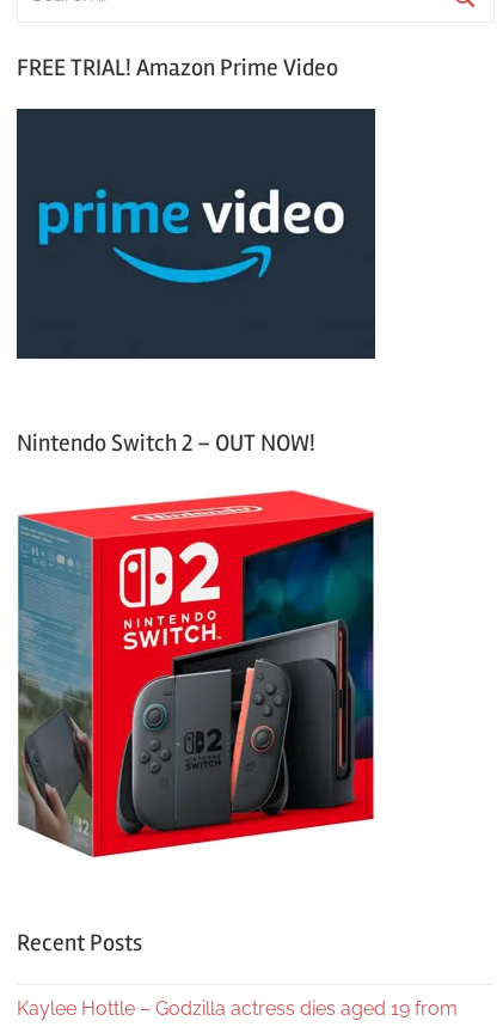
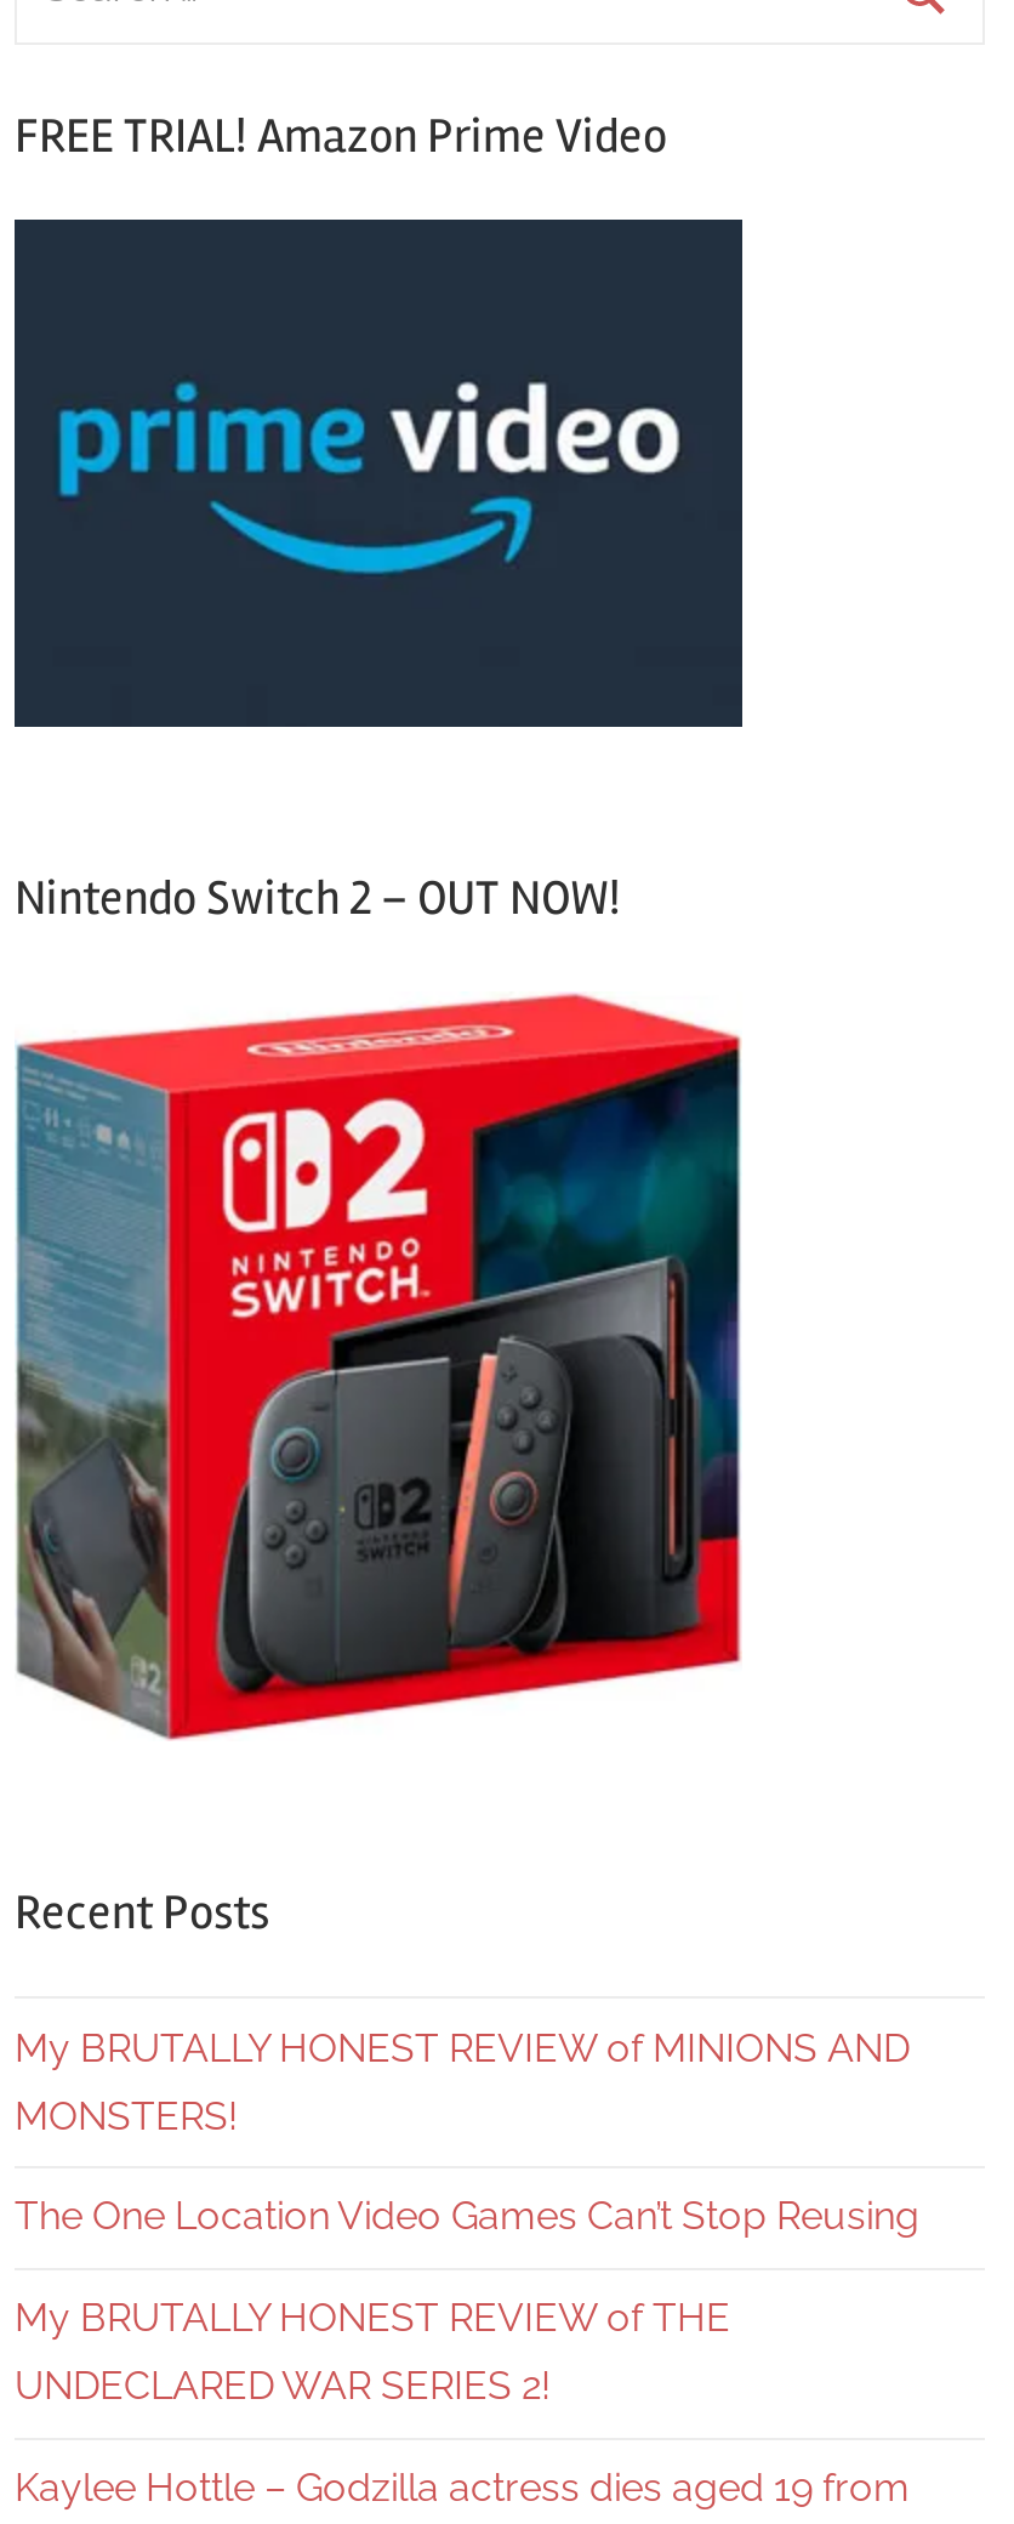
none -> [15,2024,919,2409] My BRUTALLY HONEST REVIEW of MINIONS AND | MONSTERS! | The One Location Video Games Can’t Stop Reusing | My BRUTALLY HONEST REVIEW of THE | UNDECLARED WAR SERIES 2!

